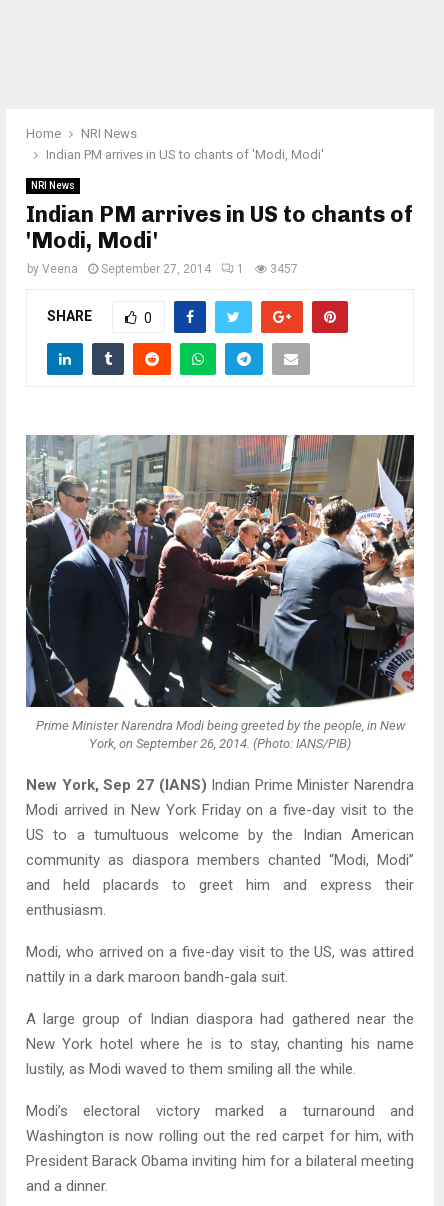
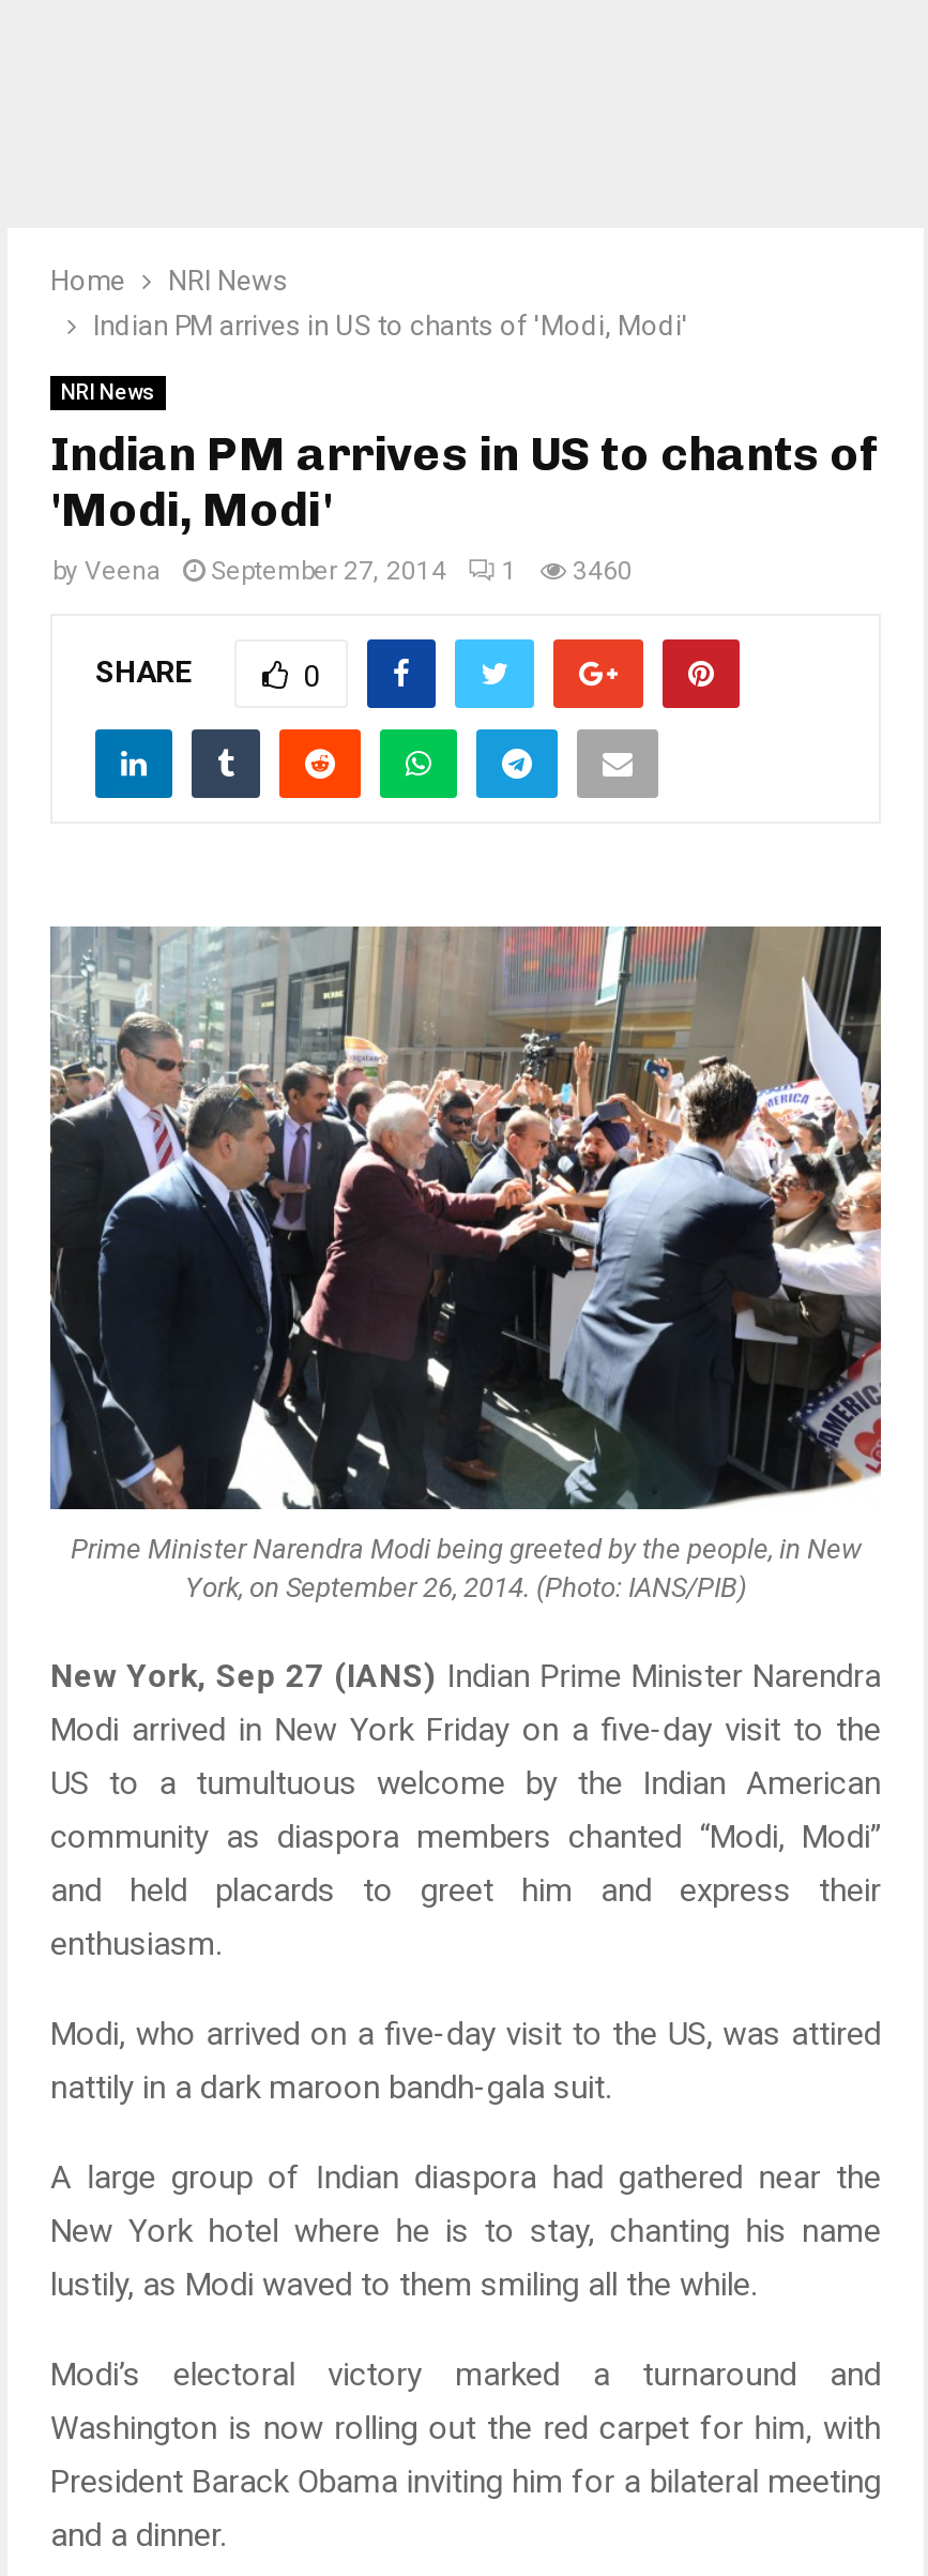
[27,262,298,276] by Veena September 27, 2014 1 3457 -> [52,556,633,586] by Veena September 27, 2014 1 3460

